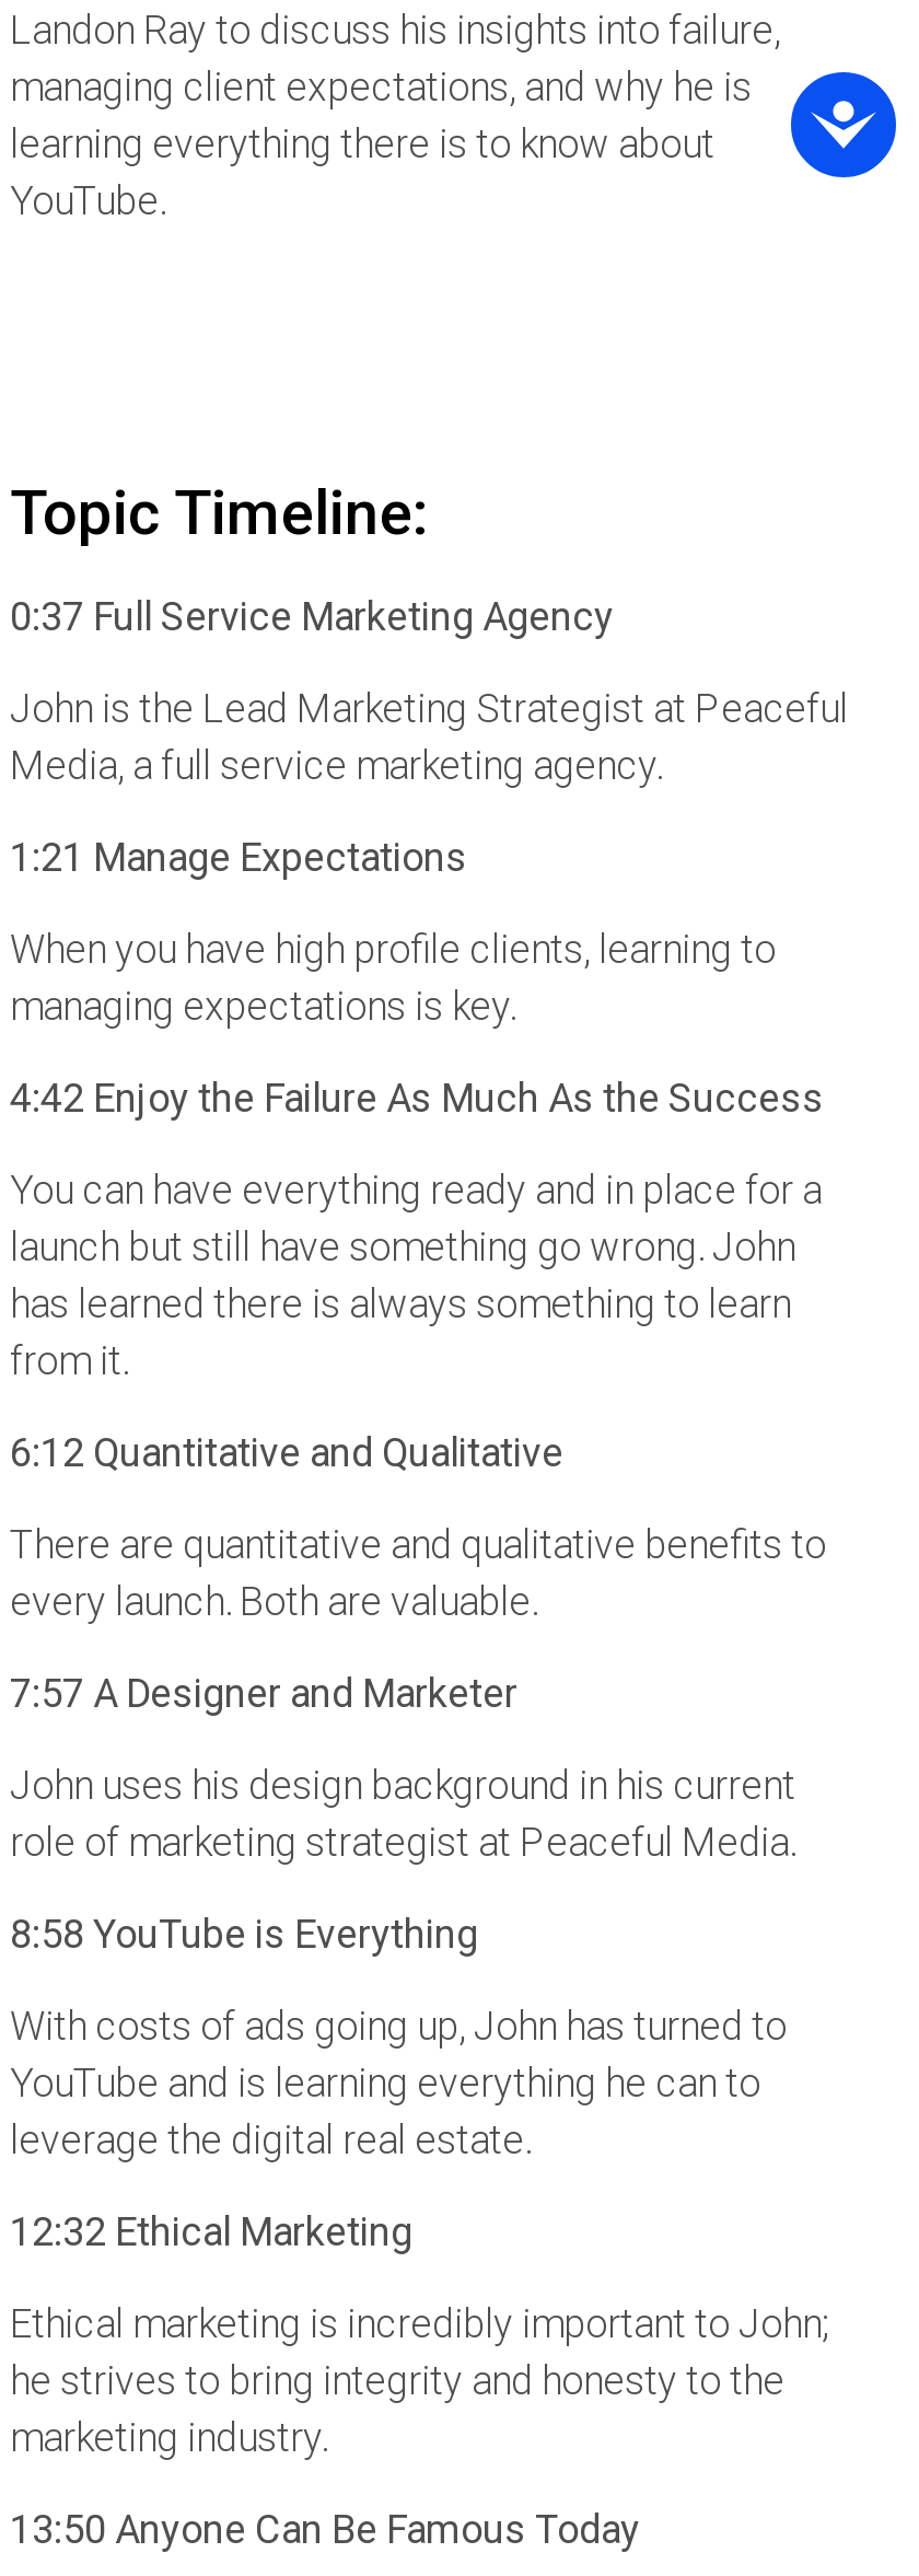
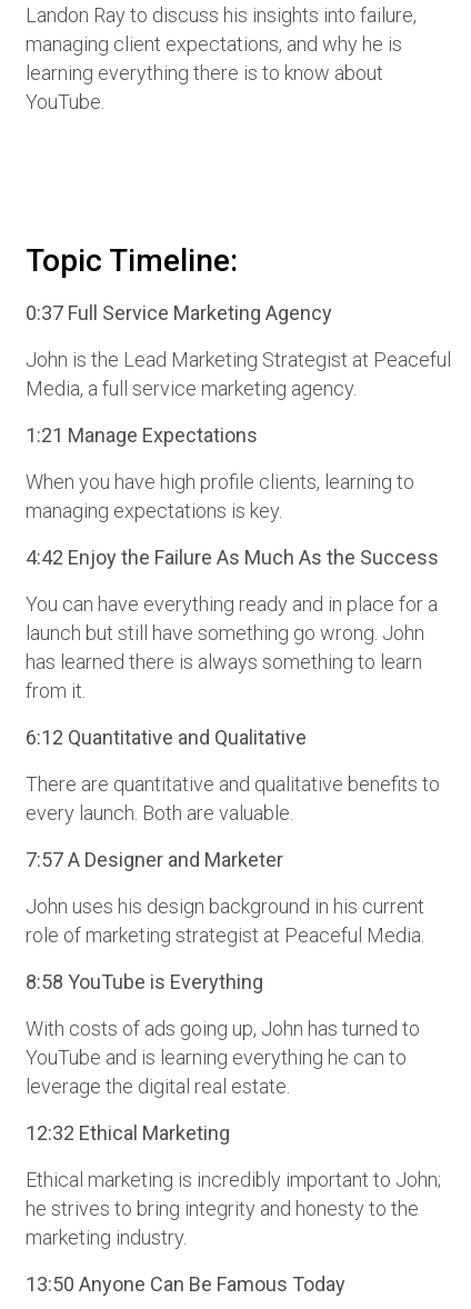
[789,70,898,179] [image] -> none

